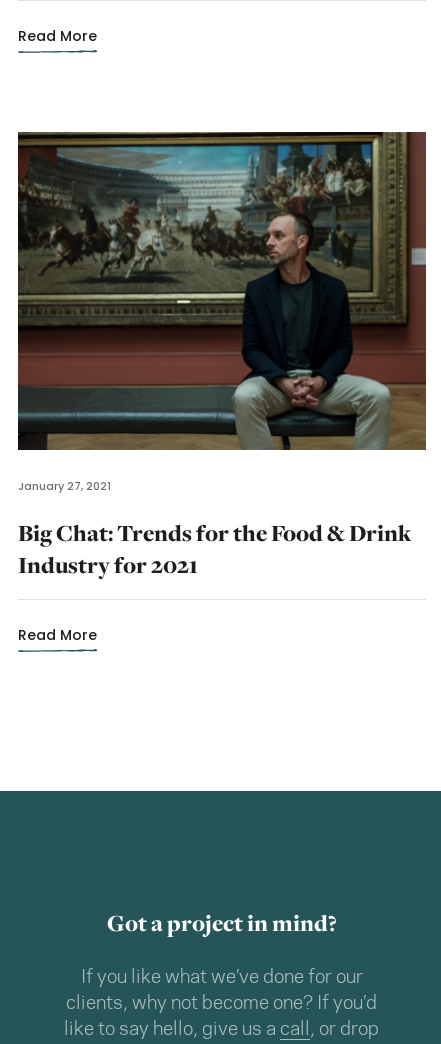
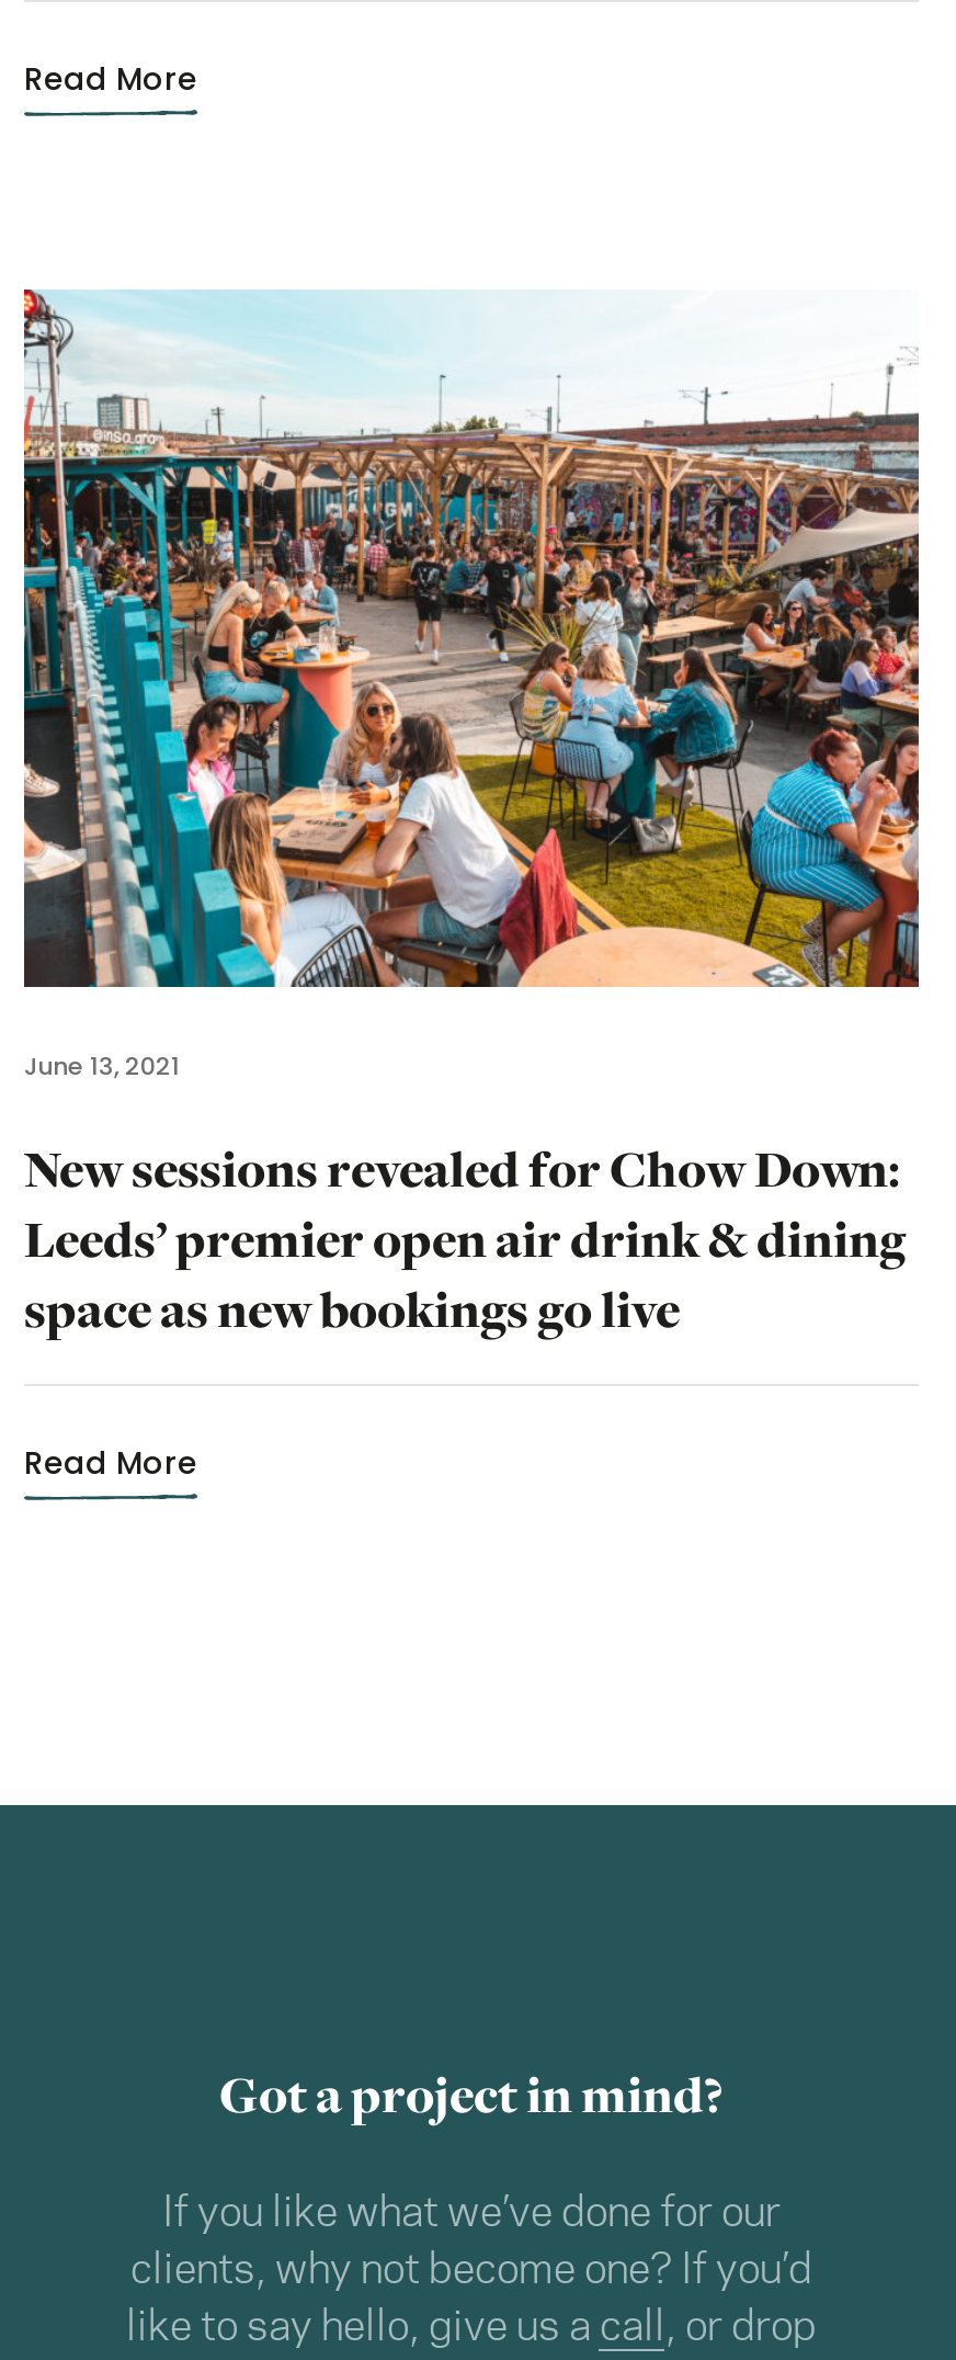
[17,131,427,494] [image] | January 27, 2021 -> [22,290,921,1084] [image] | June 13, 2021
[18,517,411,581] Big Chat: Trends for the Food & Drink | Industry for 2021 -> [24,1134,906,1345] New sessions revealed for Chow Down: | Leeds’ premier open air drink & dining | space as new bookings go live

